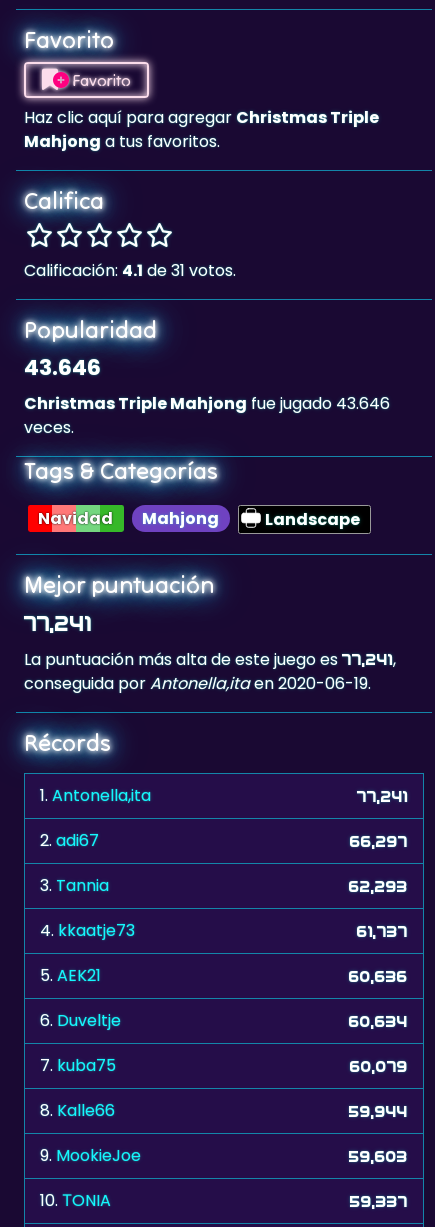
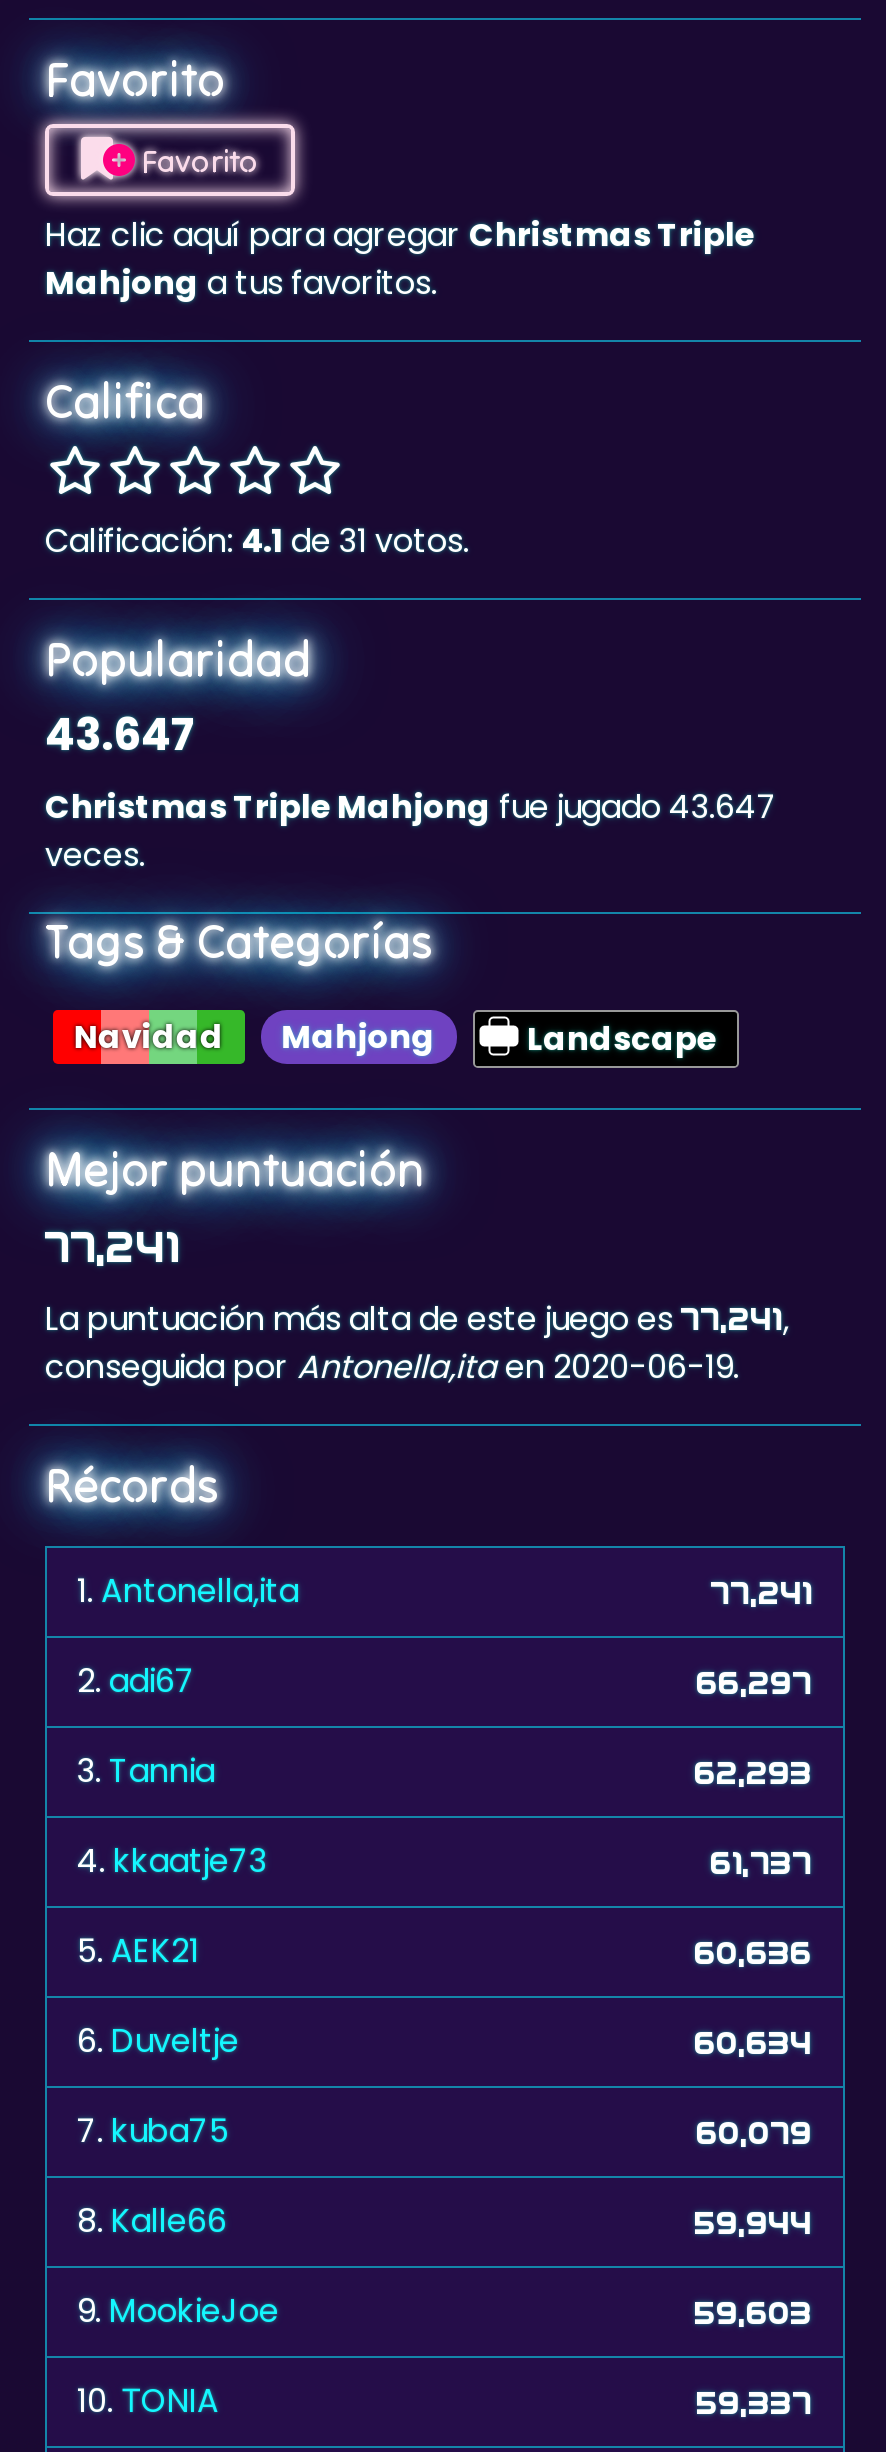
[24,352,101,383] 43.646 -> [45,704,197,766] 43.647
[24,392,390,415] Christmas Triple Mahjong fue jugado 43.646 -> [45,784,777,830] Christmas Triple Mahjong fue jugado 43.647

